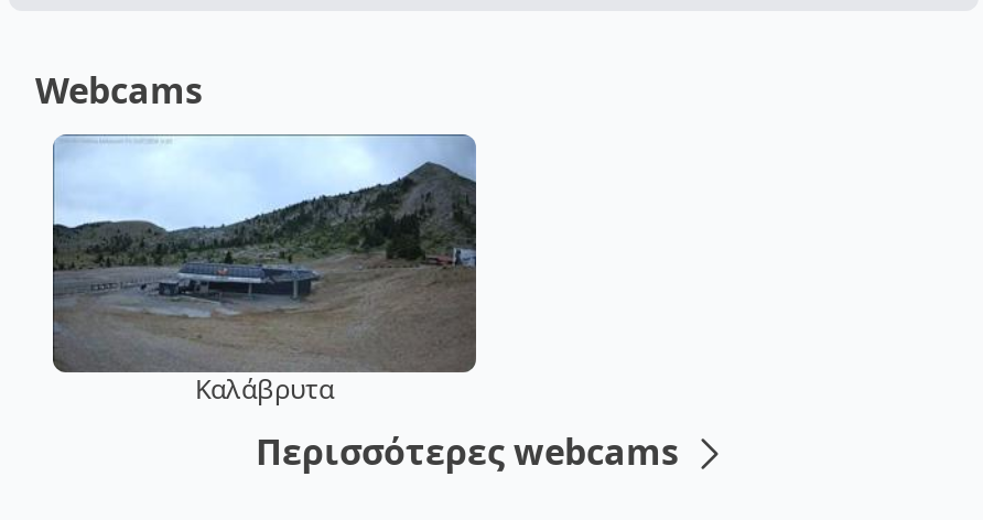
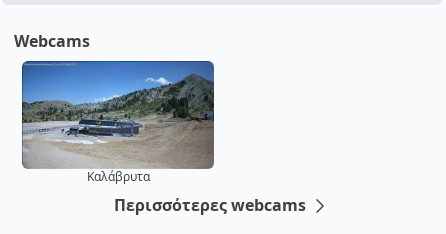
[53,134,476,372] [image] -> [22,61,213,169] [image]

